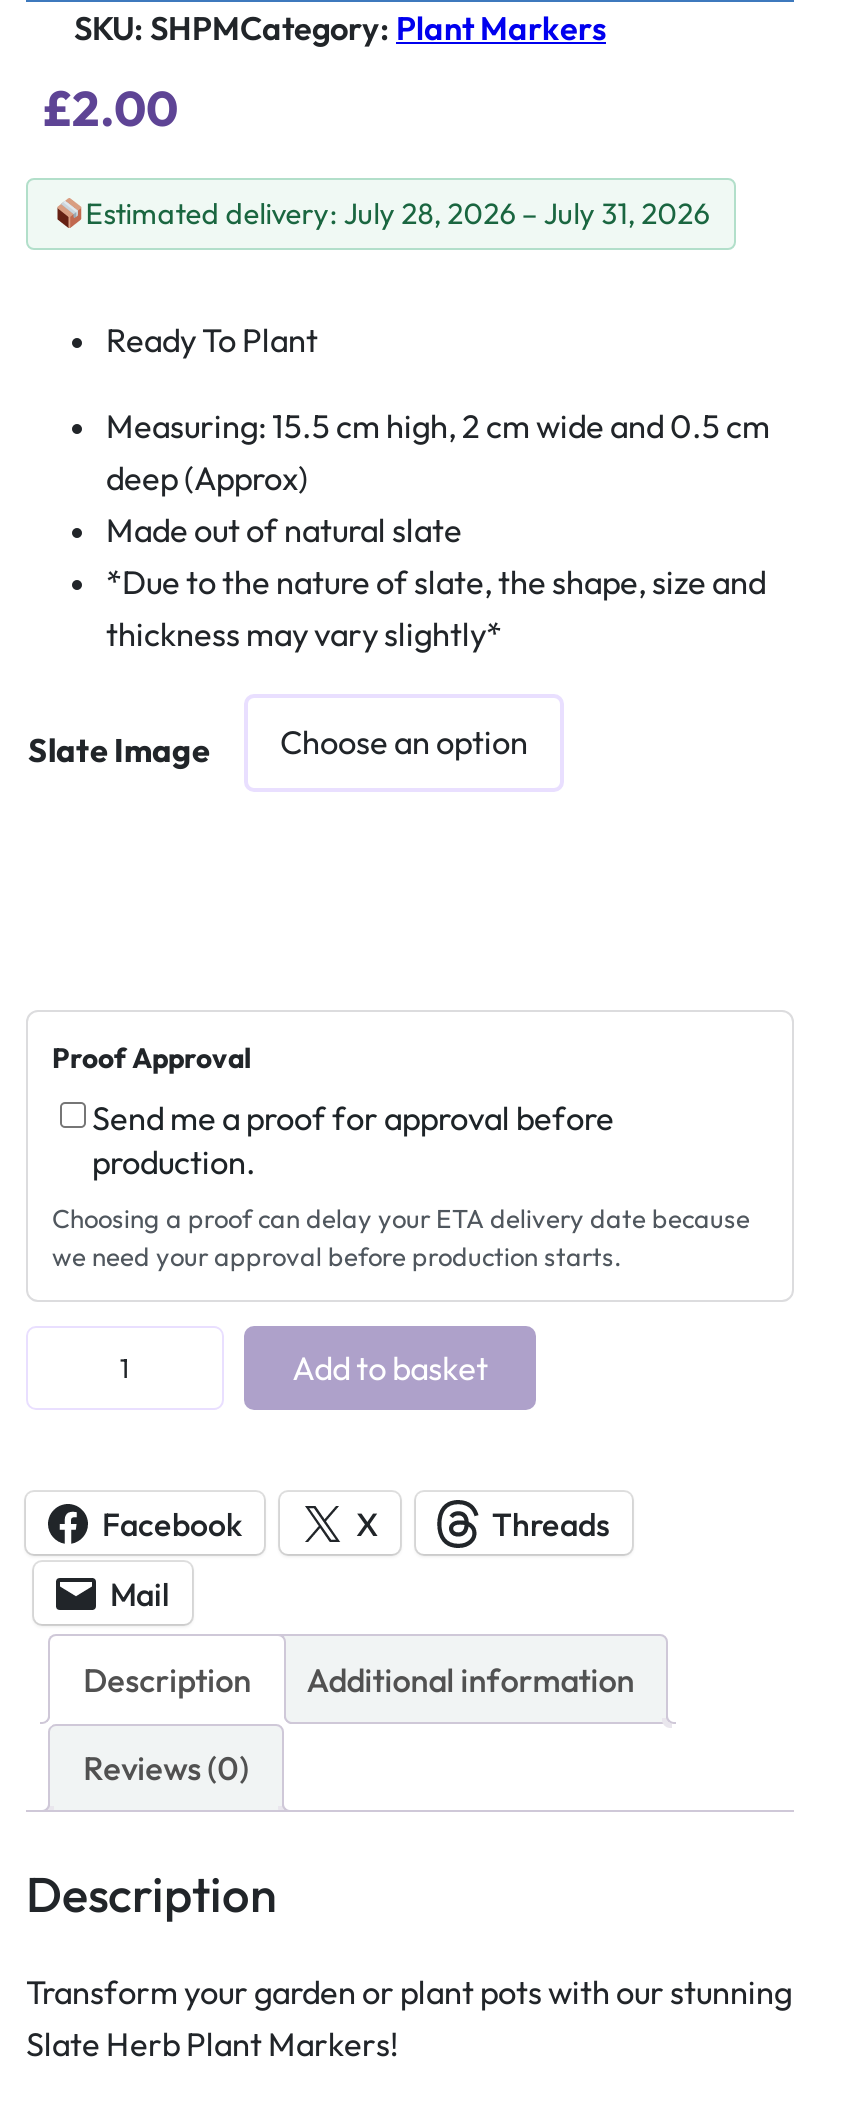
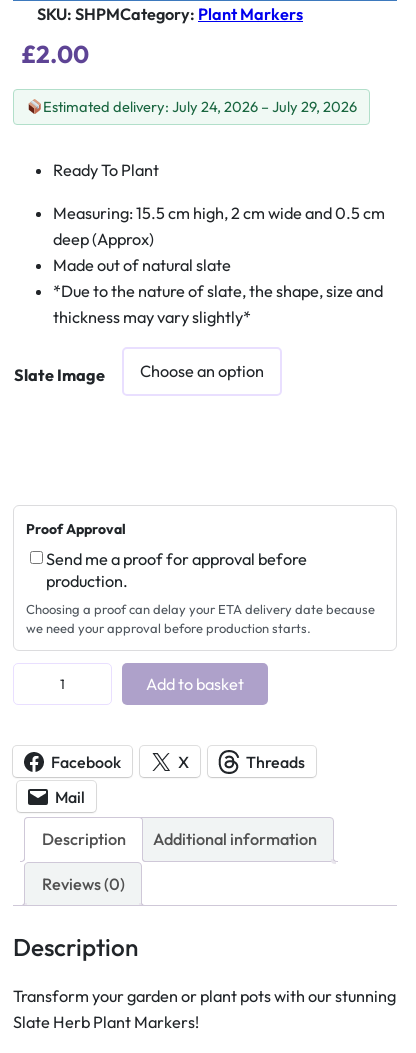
[85,194,709,232] Estimated delivery: July 28, 2026 – July 31, 2026 -> [43,97,357,116] Estimated delivery: July 24, 2026 – July 29, 2026

